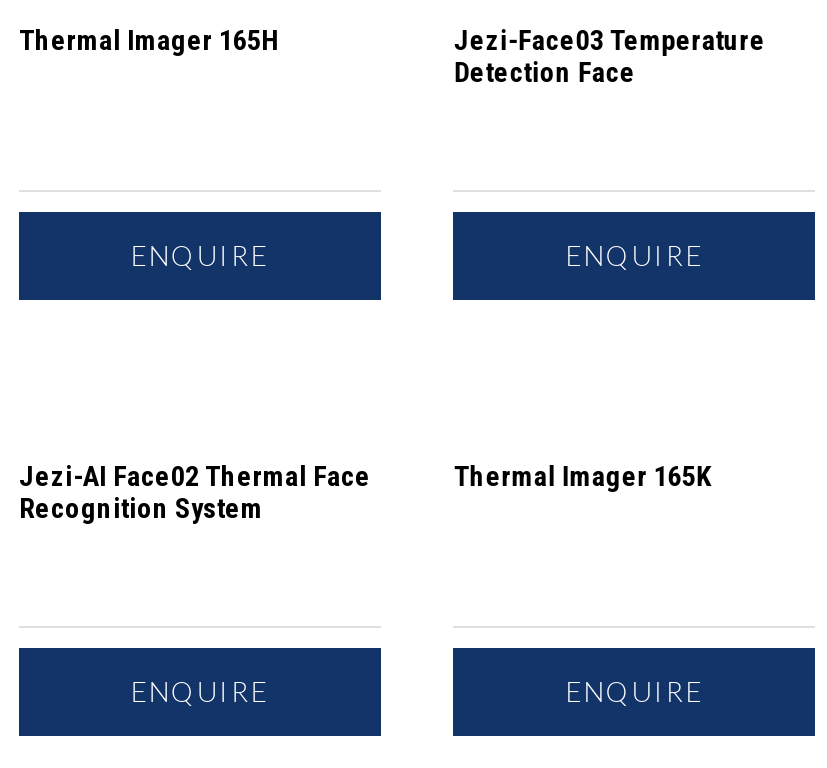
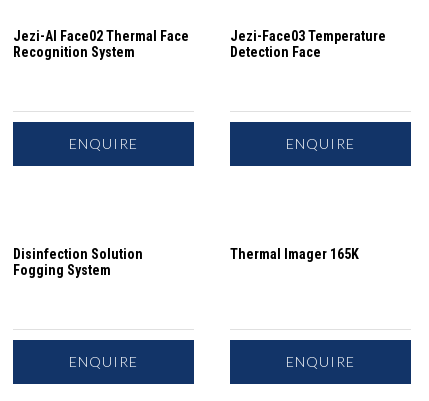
[19,25,279,57] Thermal Imager 165H -> none
moved [19,460,371,524] -> [13,28,189,60]: Jezi-AI Face02 Thermal Face | Recognition System
none -> [13,246,143,278] Disinfection Solution | Fogging System

